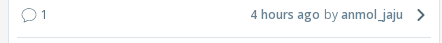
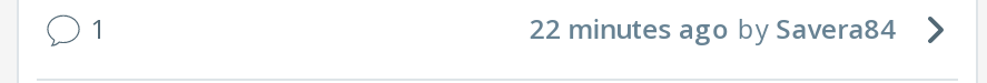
[250,6,403,23] 4 hours ago | anmol_jaju -> [529,11,896,49] 22 minutes ago | Savera84

